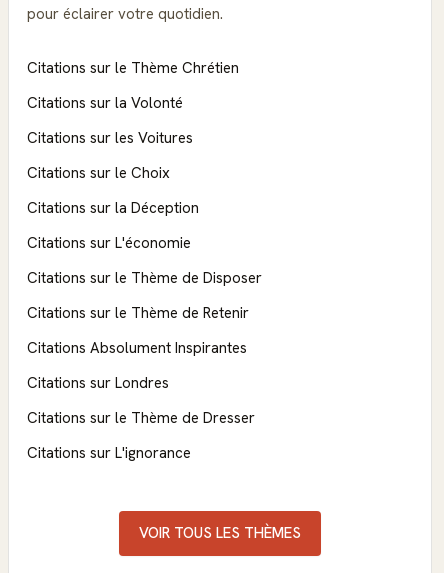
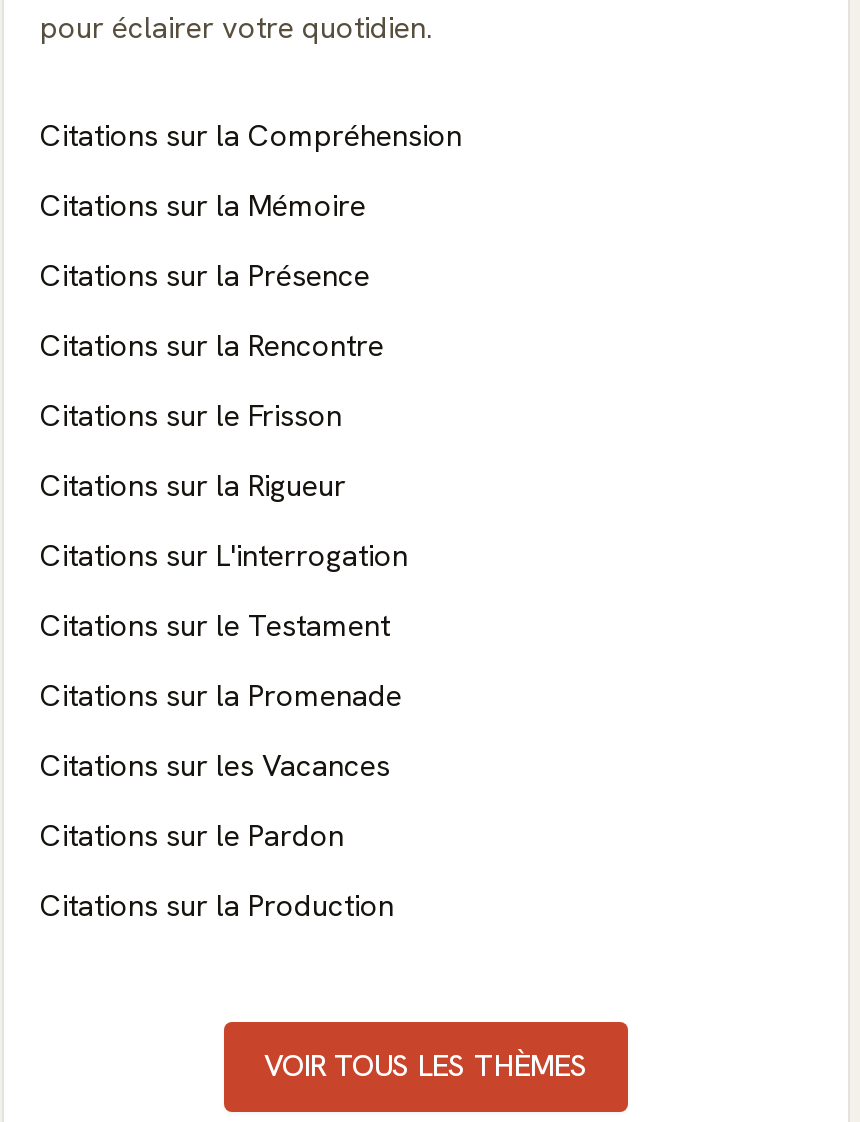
[27,58,239,78] Citations sur le Thème Chrétien -> [40,115,462,155] Citations sur la Compréhension
[27,93,183,113] Citations sur la Volonté -> [40,185,366,225] Citations sur la Mémoire
[27,128,193,148] Citations sur les Voitures -> [40,255,370,295] Citations sur la Présence
[27,163,170,183] Citations sur le Choix -> [40,325,384,365] Citations sur la Rencontre
[27,198,199,218] Citations sur la Déception -> [40,395,342,435] Citations sur le Frisson
[27,233,191,253] Citations sur L'économie -> [40,465,346,505] Citations sur la Rigueur
[27,268,262,288] Citations sur le Thème de Disposer -> [40,535,408,575] Citations sur L'interrogation
[27,303,249,323] Citations sur le Thème de Retenir -> [40,605,390,645] Citations sur le Testament
[27,338,247,358] Citations Absolument Inspirantes -> [40,675,402,715] Citations sur la Promenade
[27,373,169,393] Citations sur Londres -> [40,745,390,785] Citations sur les Vacances
[27,408,255,428] Citations sur le Thème de Dresser -> [40,815,344,855] Citations sur le Pardon
[27,443,191,463] Citations sur L'ignorance -> [40,885,394,925] Citations sur la Production

